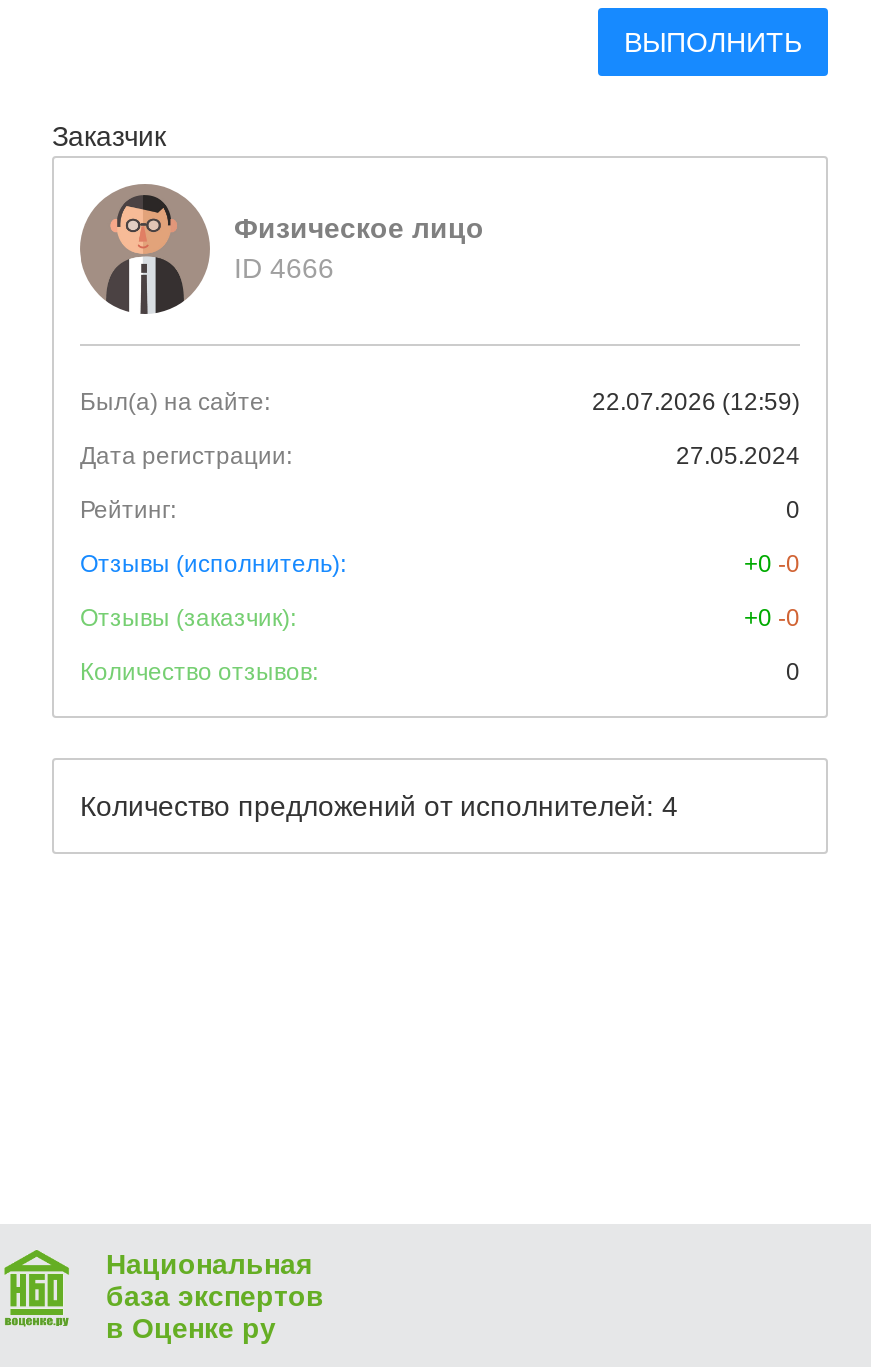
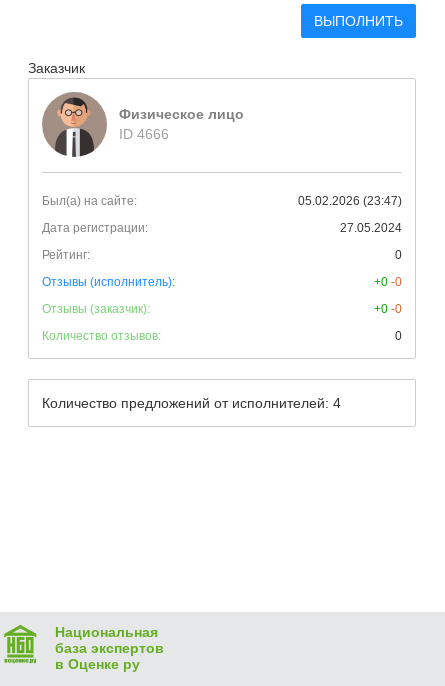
[592,388,800,416] 22.07.2026 (12:59) -> [298,194,402,208] 05.02.2026 (23:47)

